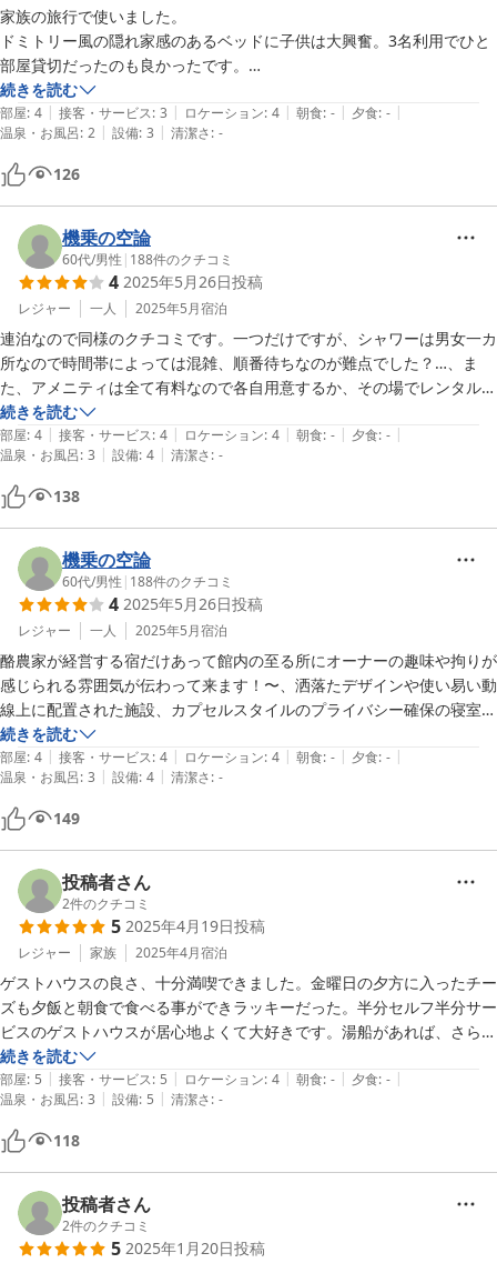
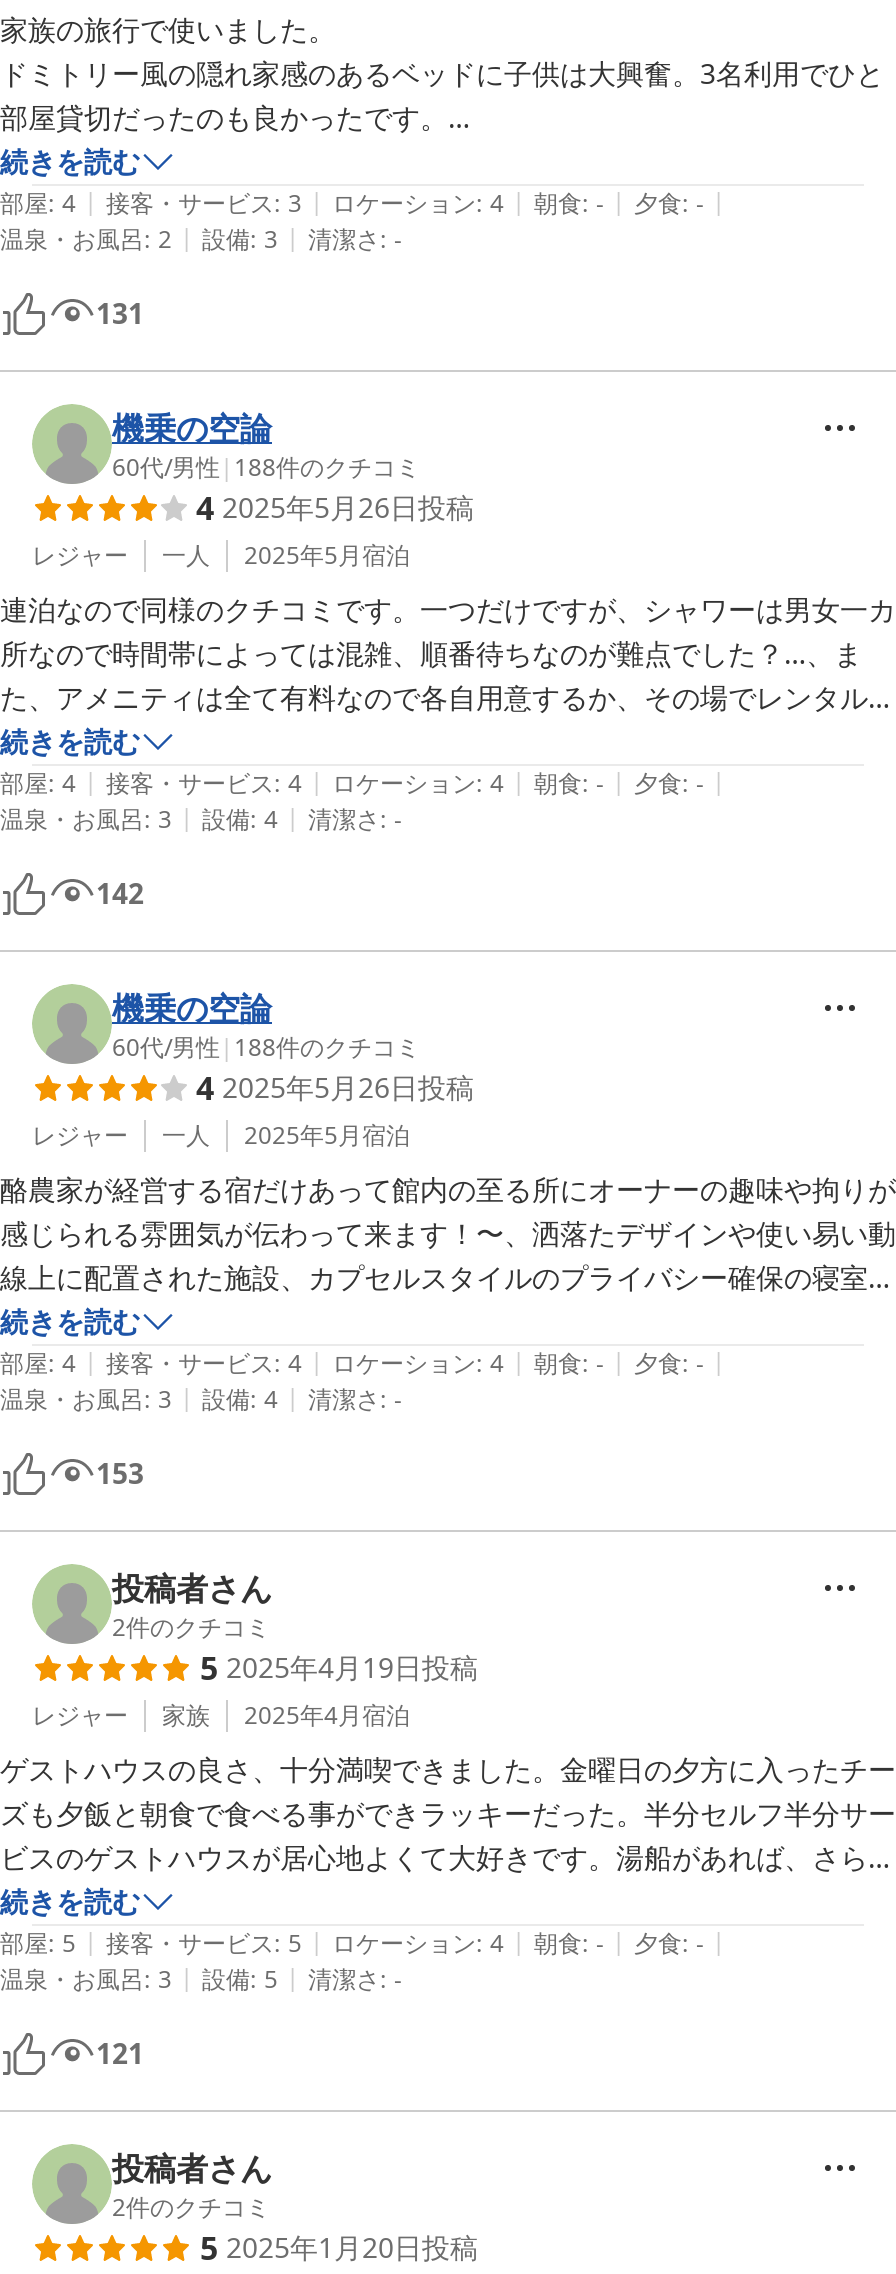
[53,163,80,184] 126 -> [96,294,144,332] 131
[53,485,80,507] 138 -> [96,874,144,912] 142
[53,808,80,829] 149 -> [96,1454,144,1492] 153
[53,1130,80,1151] 118 -> [96,2034,144,2072] 121

